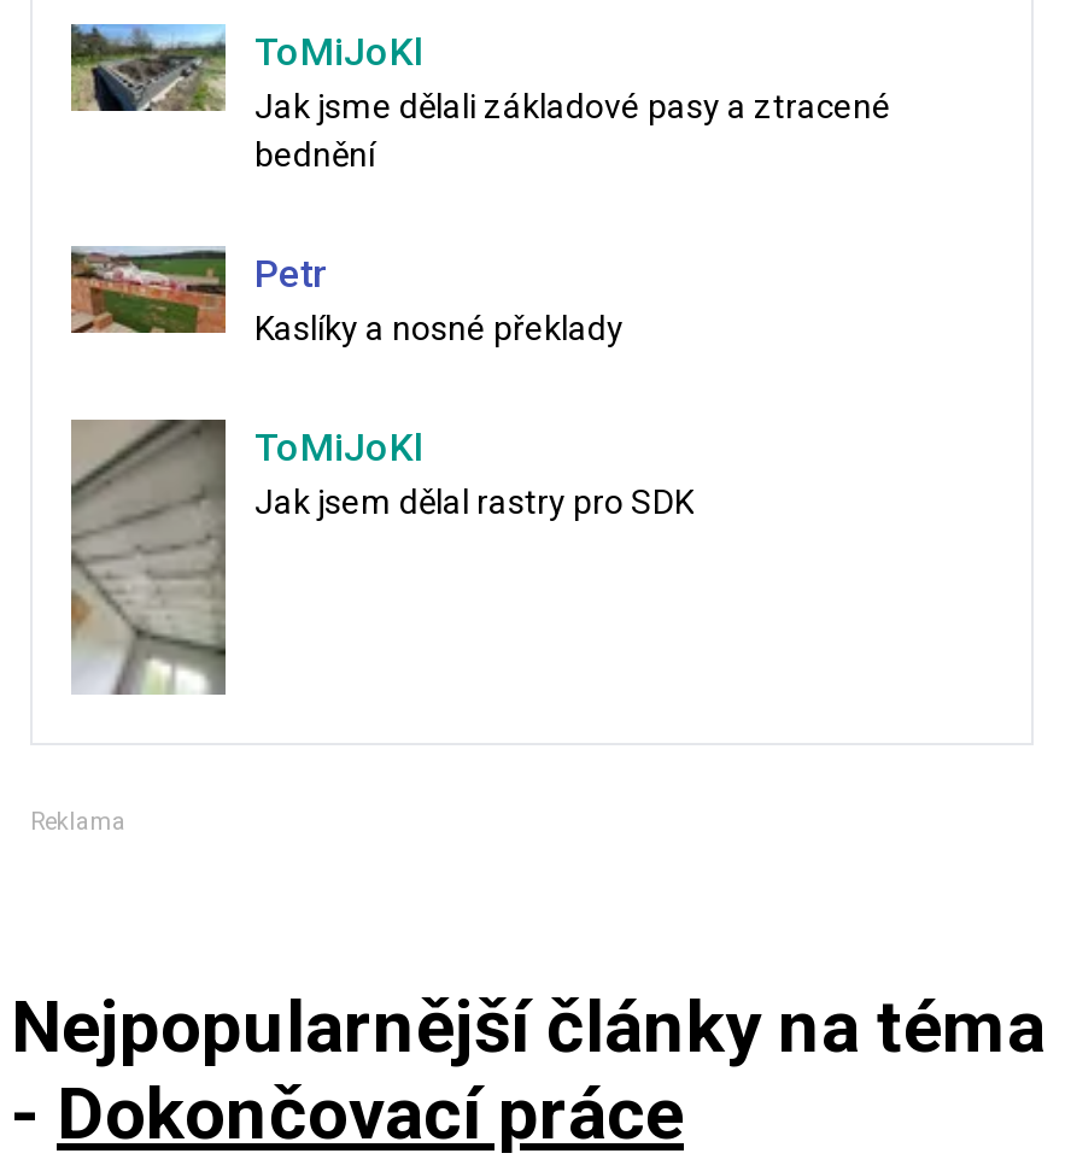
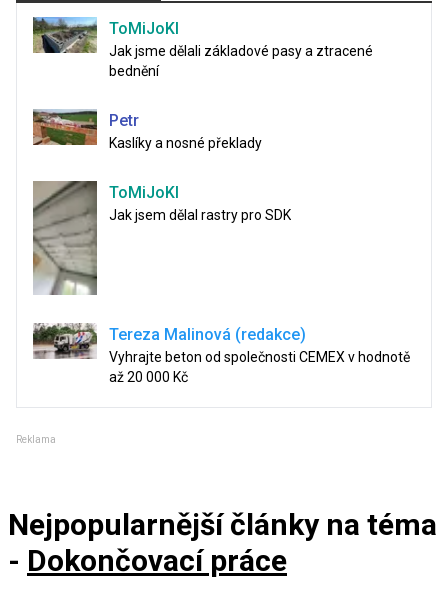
none -> [33,322,410,384] [image] | Tereza Malinová (redakce) | Vyhrajte beton od společnosti CEMEX v hodnotě | až 20 000 Kč

